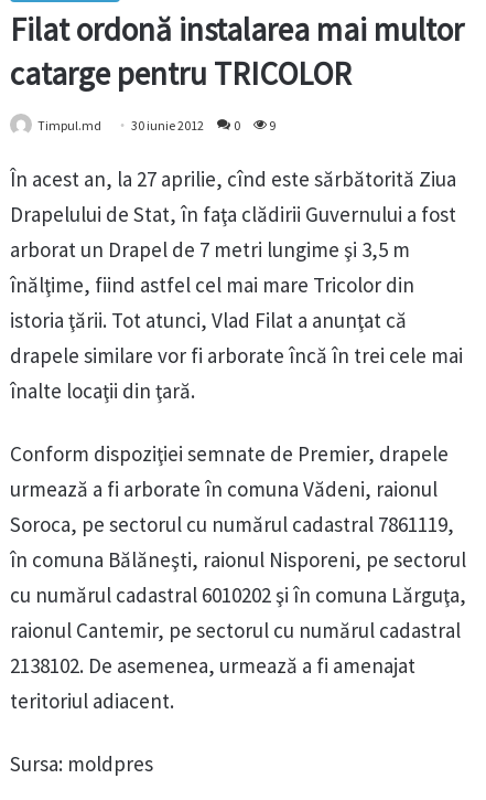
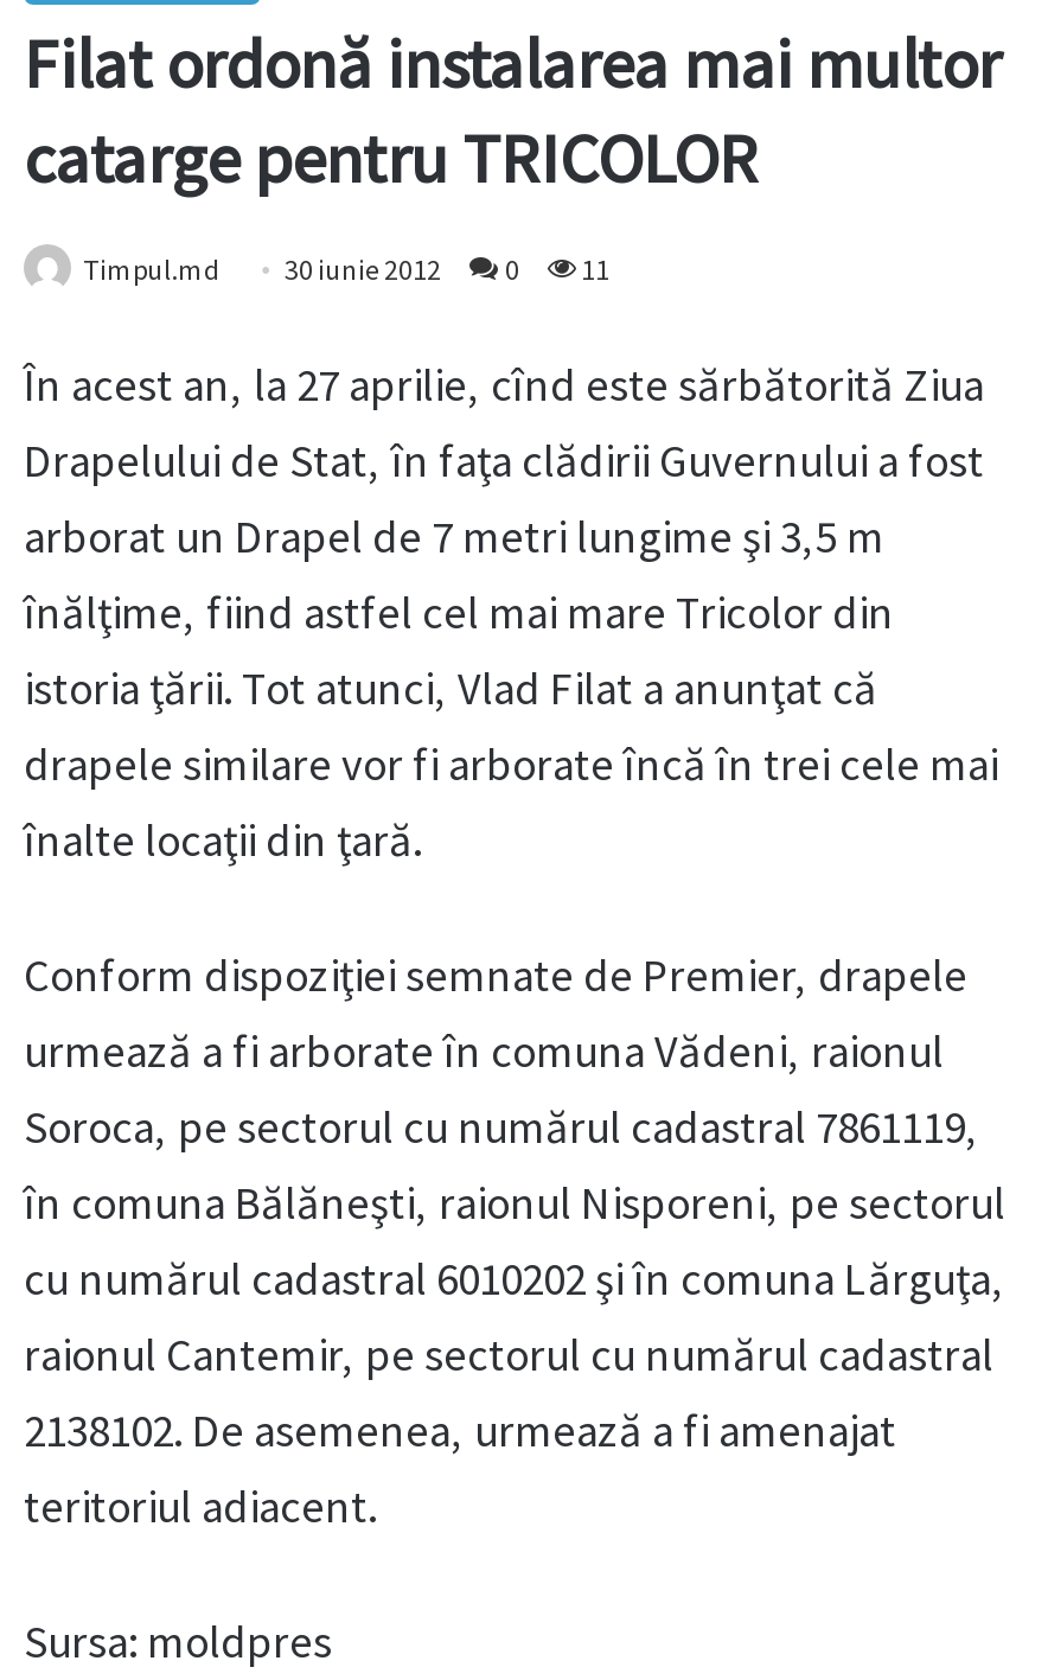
[37,117,276,134] Timpul.md 30 iunie 2012 0 9 -> [83,252,609,288] Timpul.md 30 iunie 2012 0 11

